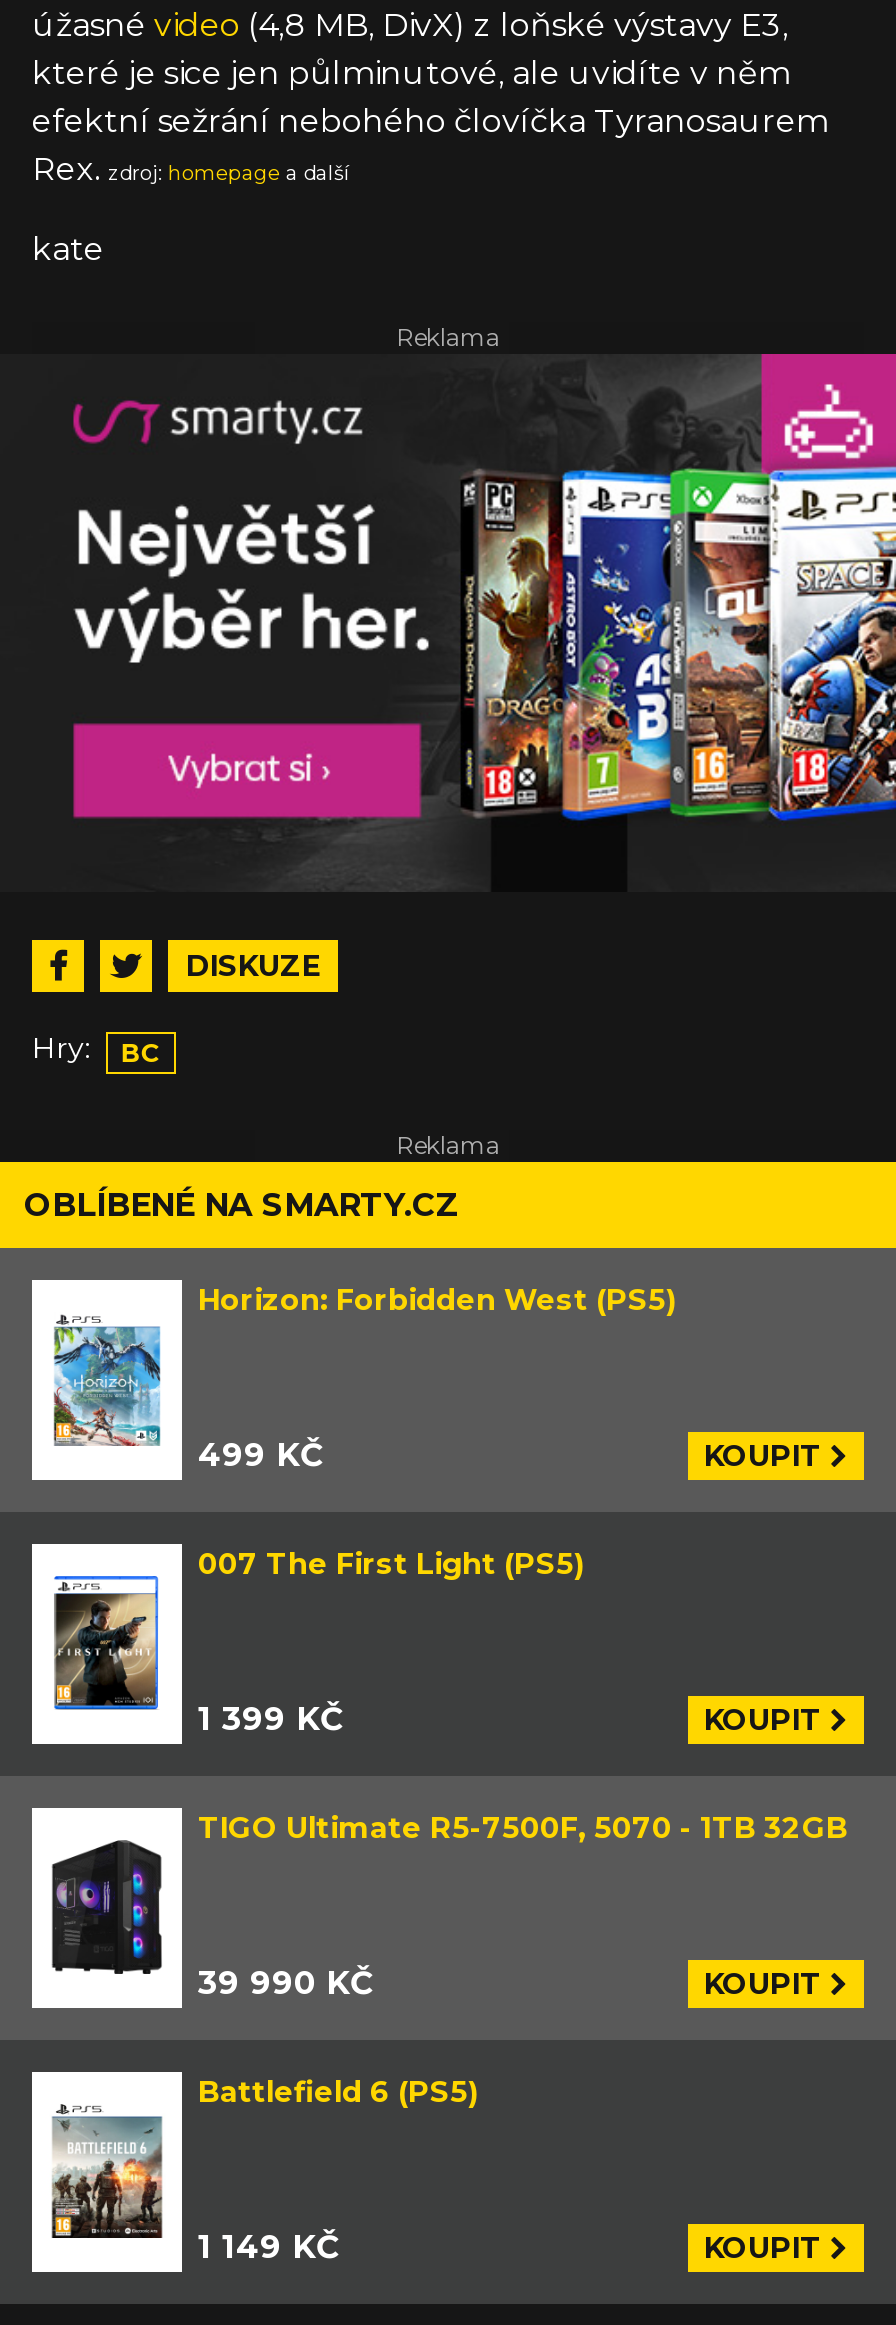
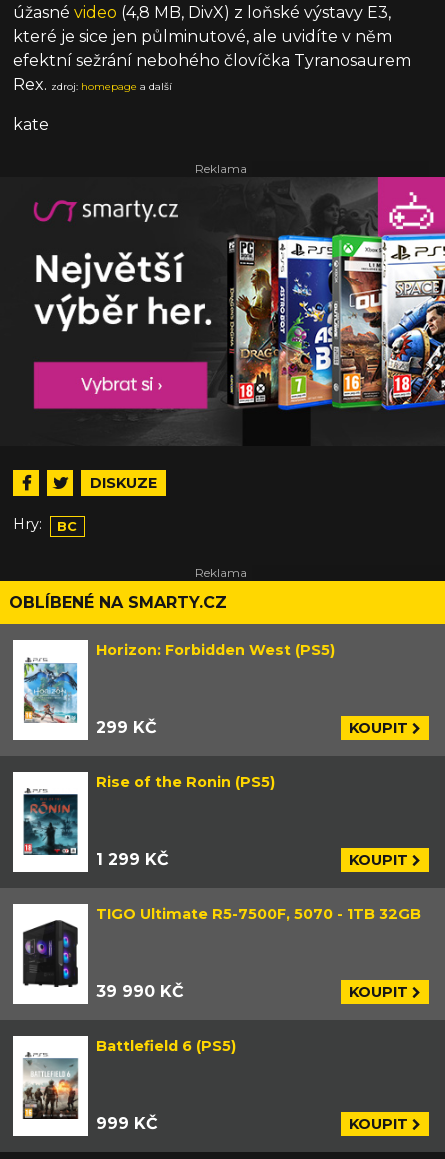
[198,1436,324,1474] 499 KČ -> [96,718,157,737] 299 KČ
[54,1546,584,1712] [image] | 007 The First Light (PS5) -> [23,773,275,856] [image] | Rise of the Ronin (PS5)
[198,1700,344,1738] 1 399 KČ -> [96,850,169,869] 1 299 KČ
[198,2228,340,2266] 1 149 KČ -> [96,1114,158,1133] 999 KČ

